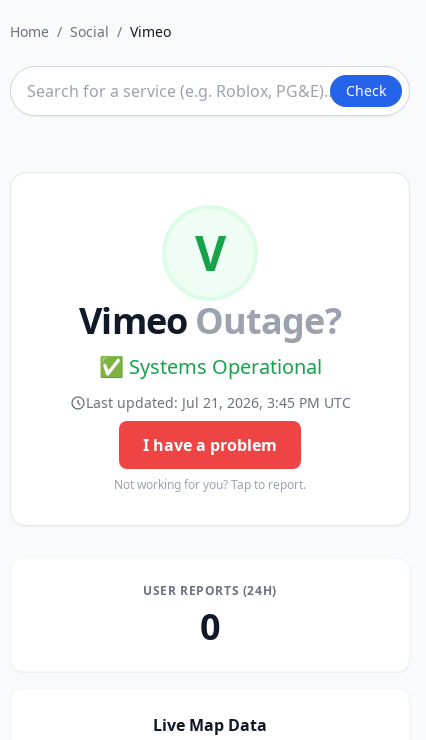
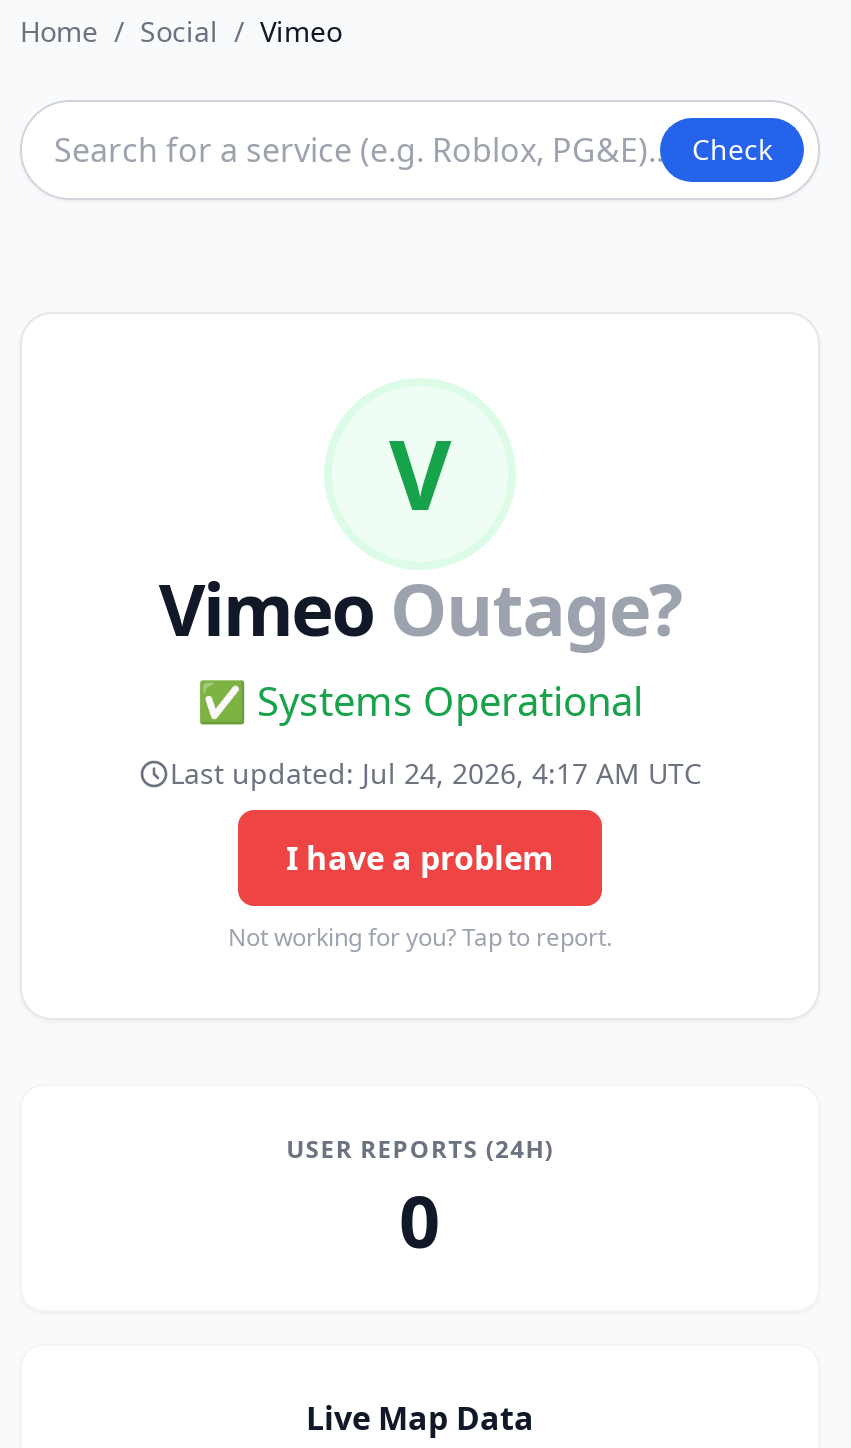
[85,393,350,412] Last updated: Jul 21, 2026, 3:45 PM UTC -> [170,754,702,792] Last updated: Jul 24, 2026, 4:17 AM UTC

